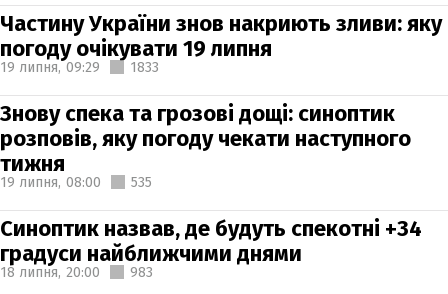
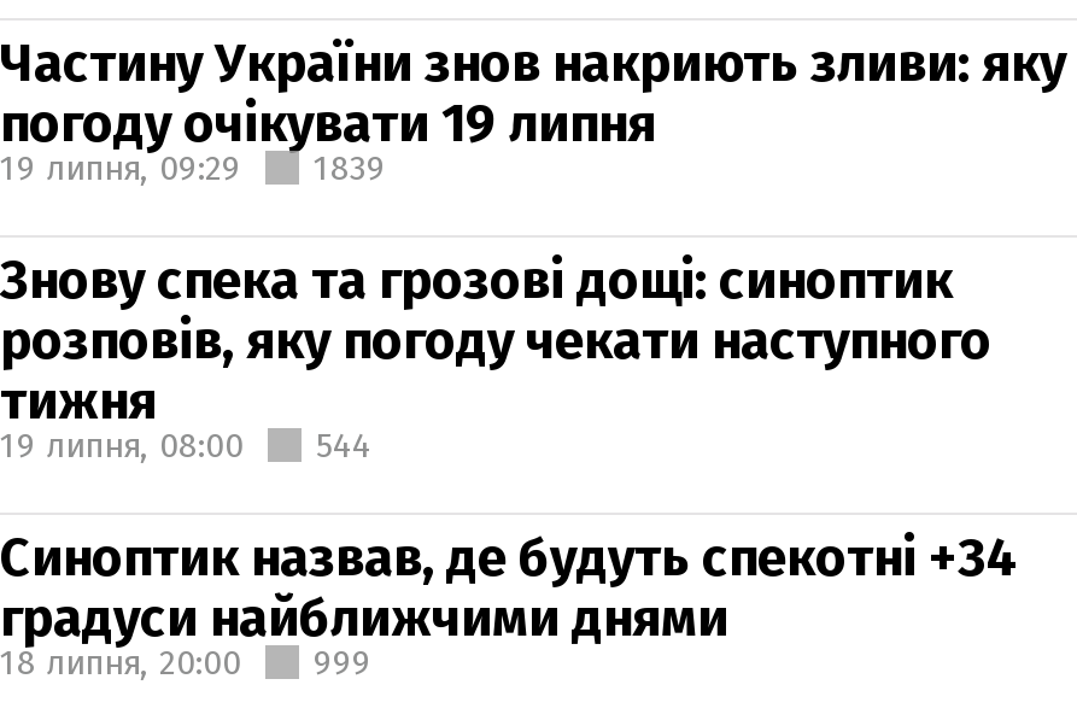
[0,58,159,75] 19 липня, 09:29 1833 -> [0,147,386,188] 19 липня, 09:29 1839
[0,173,152,190] 19 липня, 08:00 535 -> [0,425,371,466] 19 липня, 08:00 544
[0,263,153,280] 18 липня, 20:00 983 -> [0,642,371,683] 18 липня, 20:00 999

